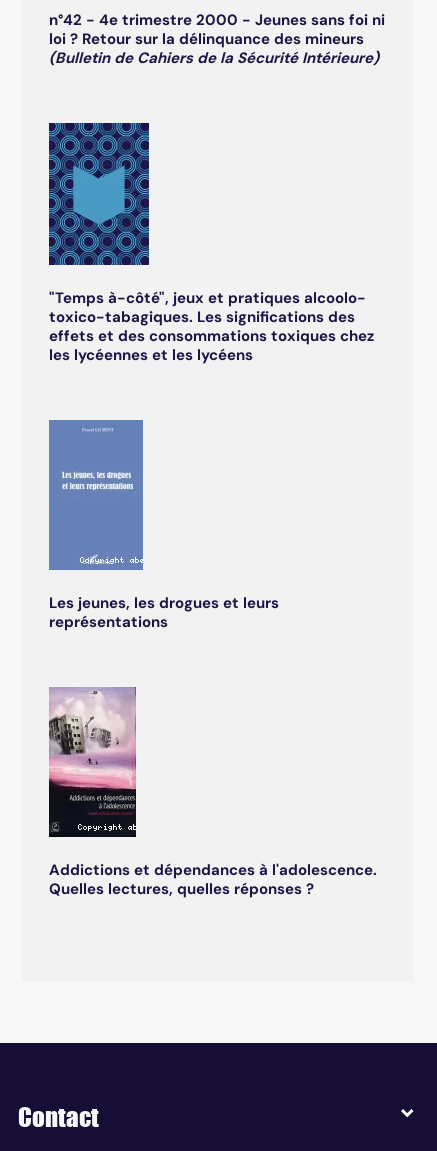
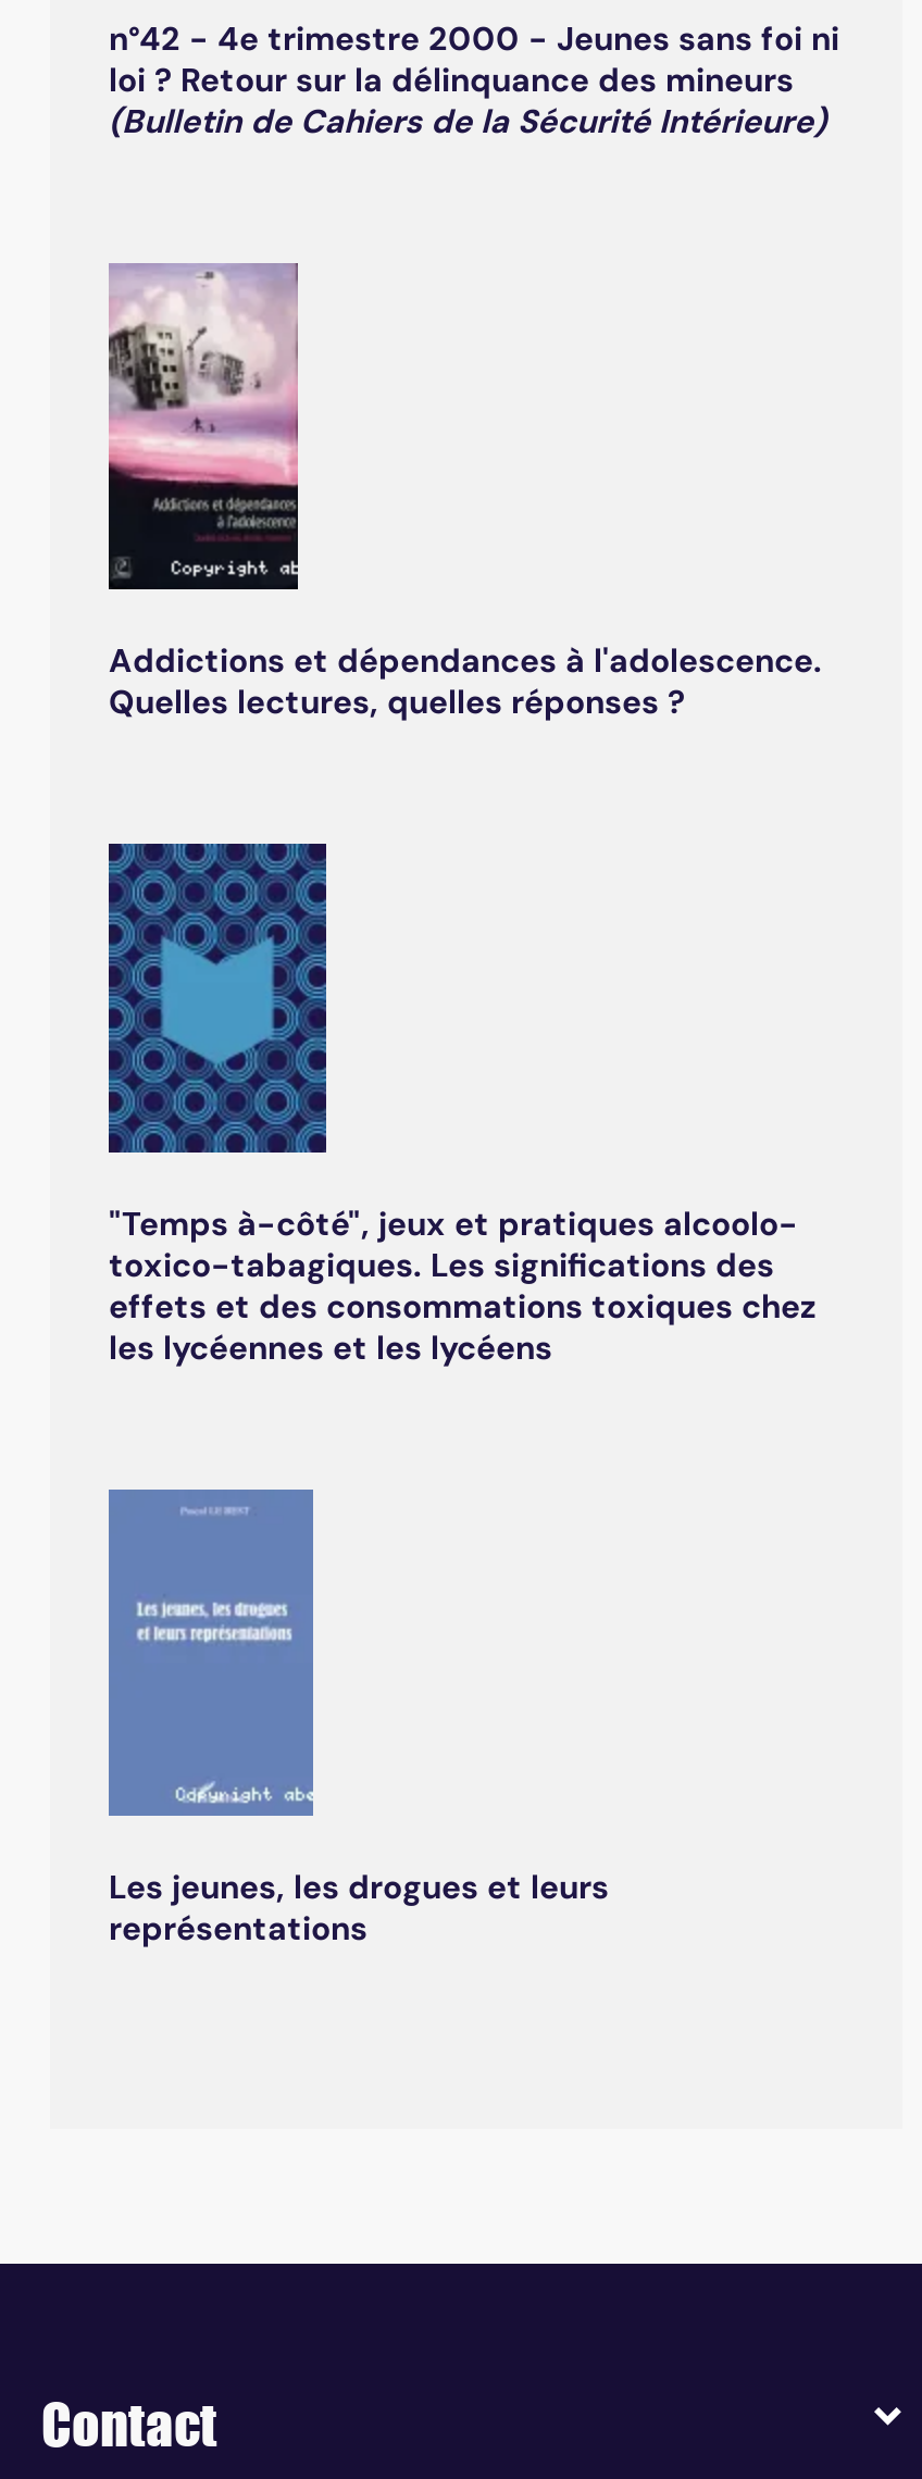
moved [47,121,374,632] -> [104,839,815,1950]: [image] | "Temps à-côté", jeux et pratiques alcoolo- | toxico-tabagiques. Les significations des | effets et des consommations toxiques chez | les lycéennes et les lycéens | Les jeunes, les drogues et leurs | représentations
moved [48,687,377,899] -> [107,263,822,723]: [image] | Addictions et dépendances à l'adolescence. | Quelles lectures, quelles réponses ?

